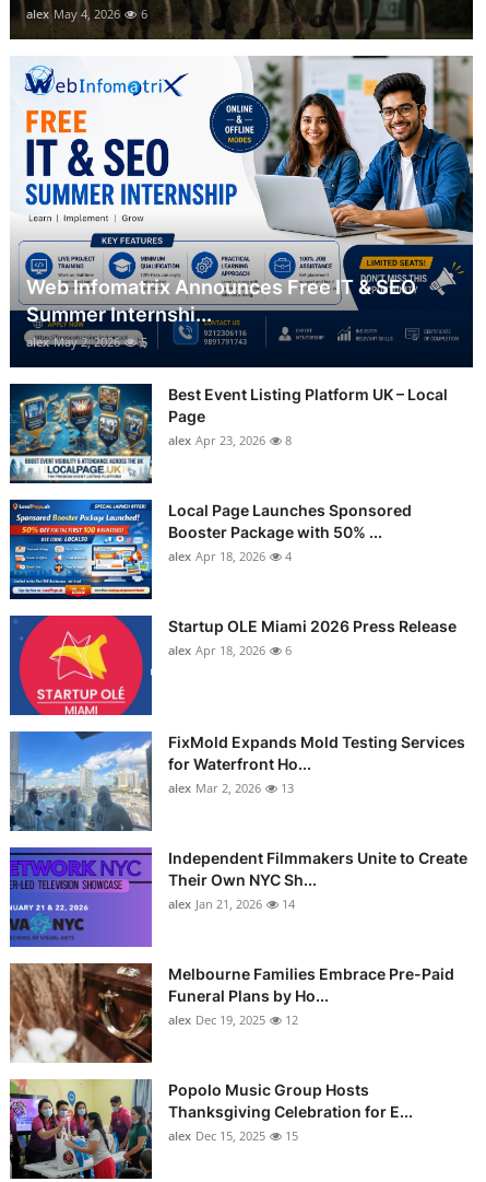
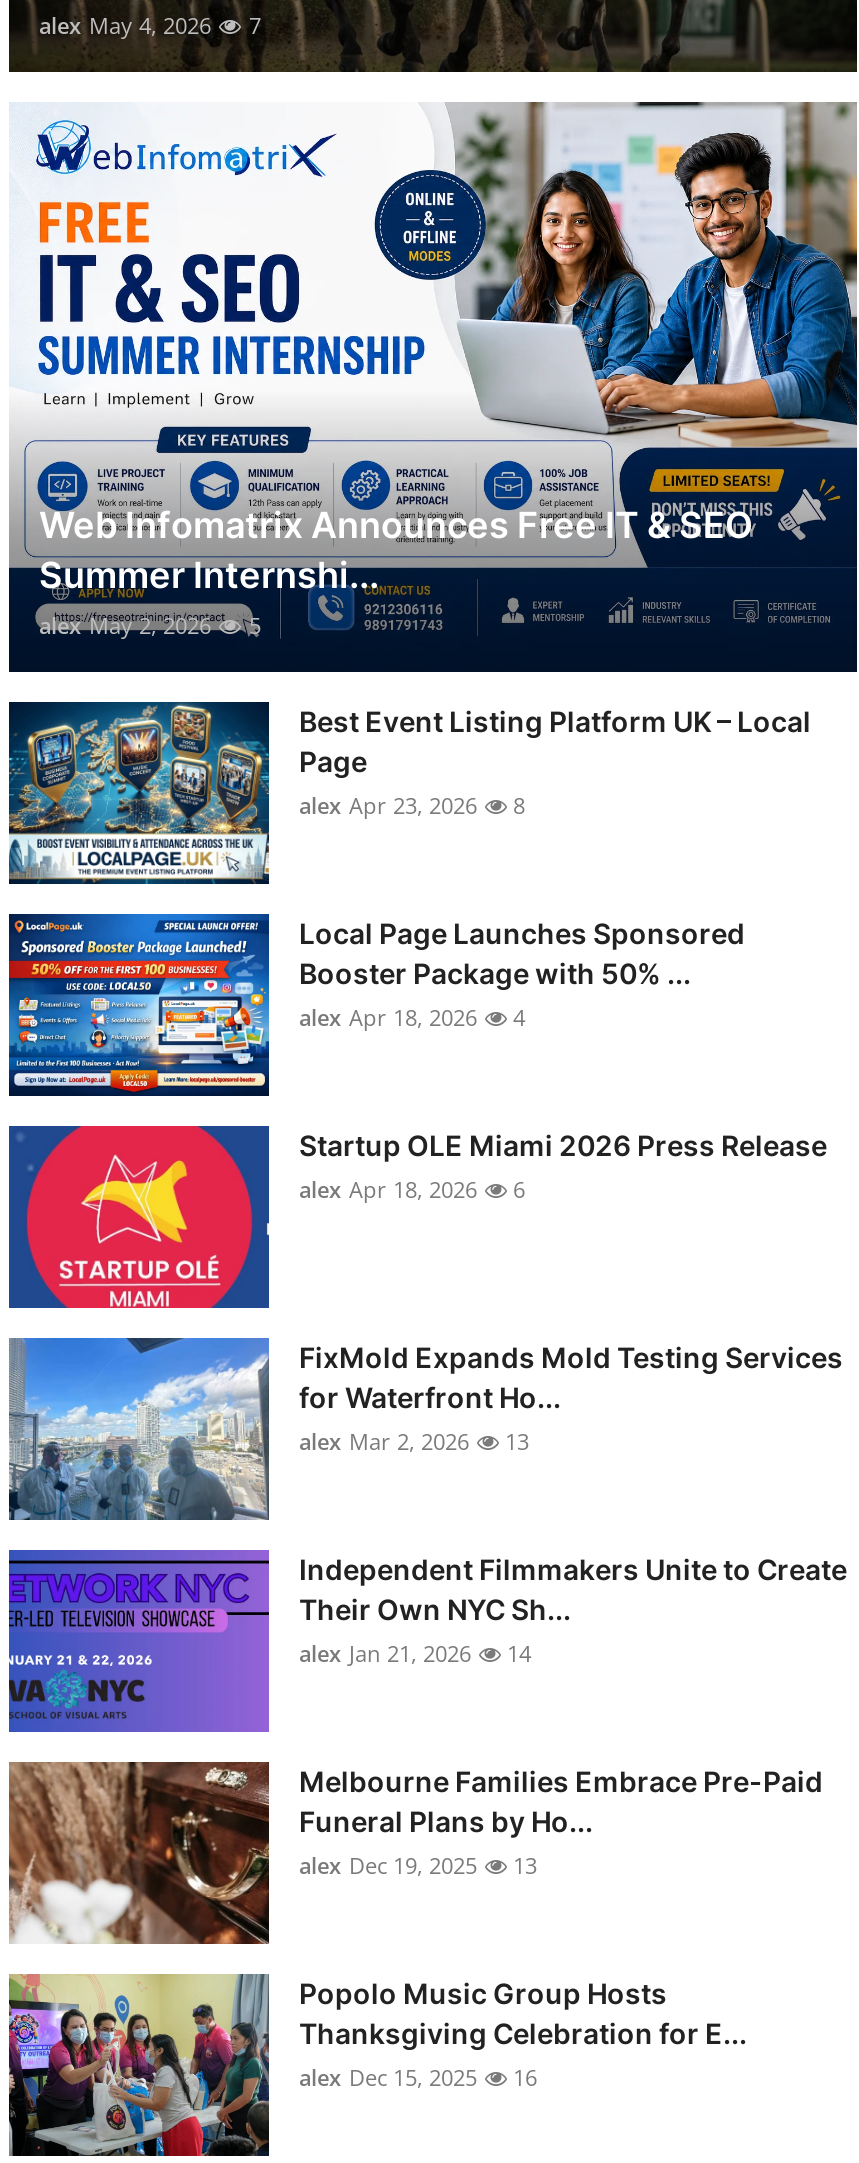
[26,5,147,22] alex May 4, 2026 6 -> [39,10,261,40] alex May 4, 2026 7
[168,1011,298,1028] alex Dec 19, 2025 12 -> [299,1850,537,1880] alex Dec 19, 2025 13
[168,1127,298,1144] alex Dec 15, 2025 15 -> [299,2062,537,2092] alex Dec 15, 2025 16

